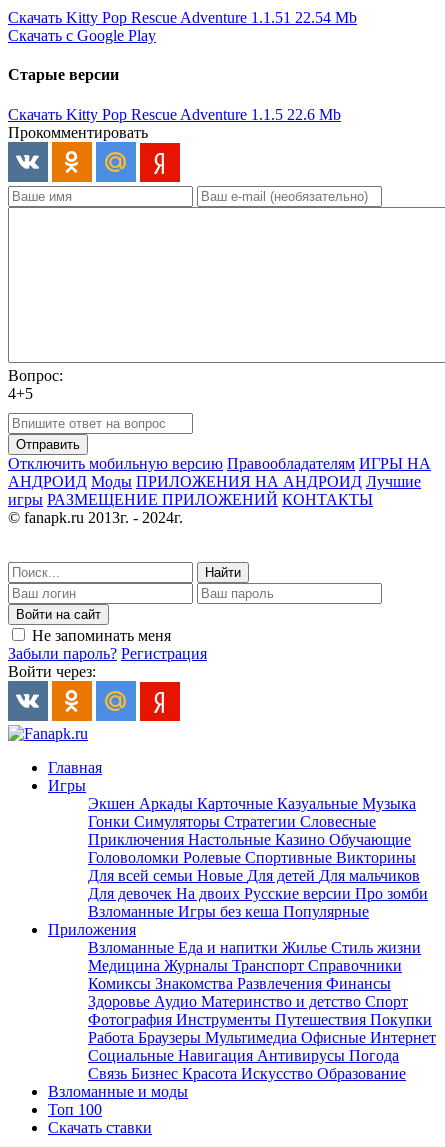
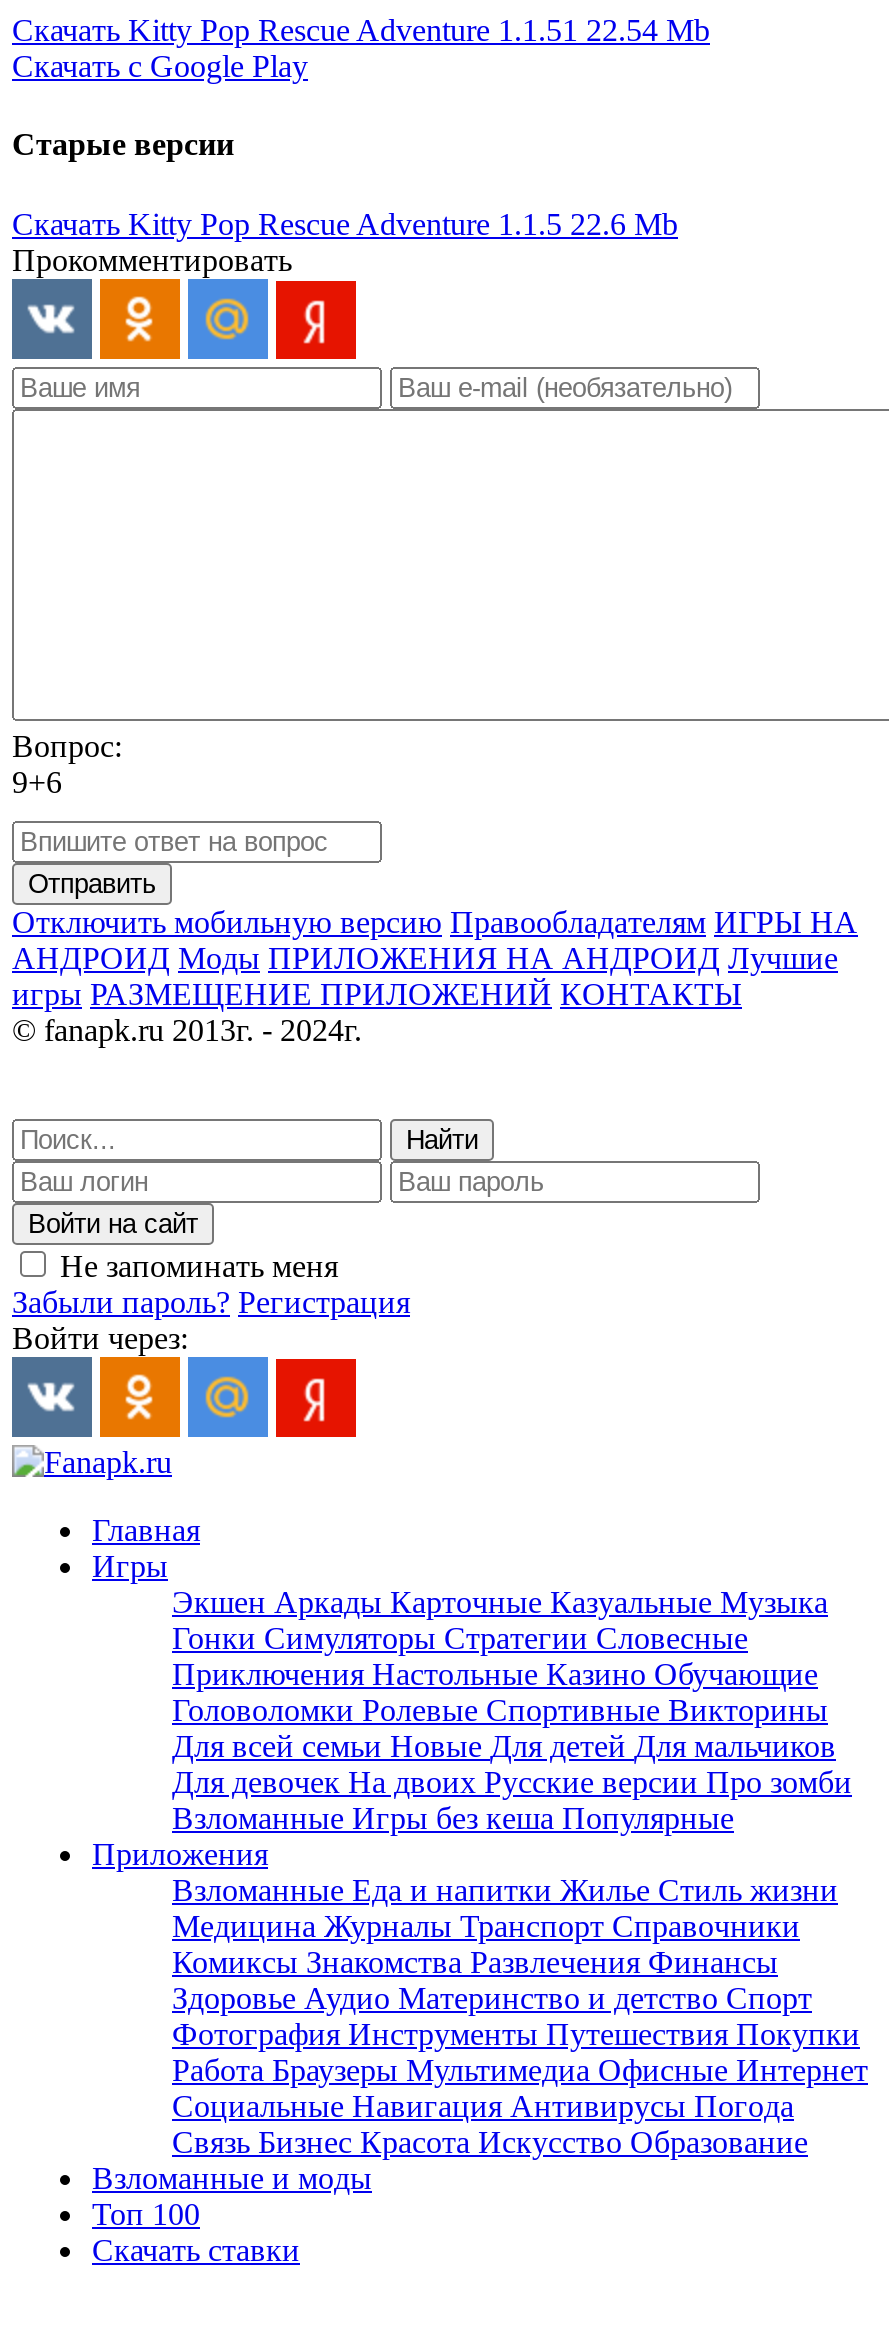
[8,385,33,402] 4+5 -> [12,764,62,798] 9+6

